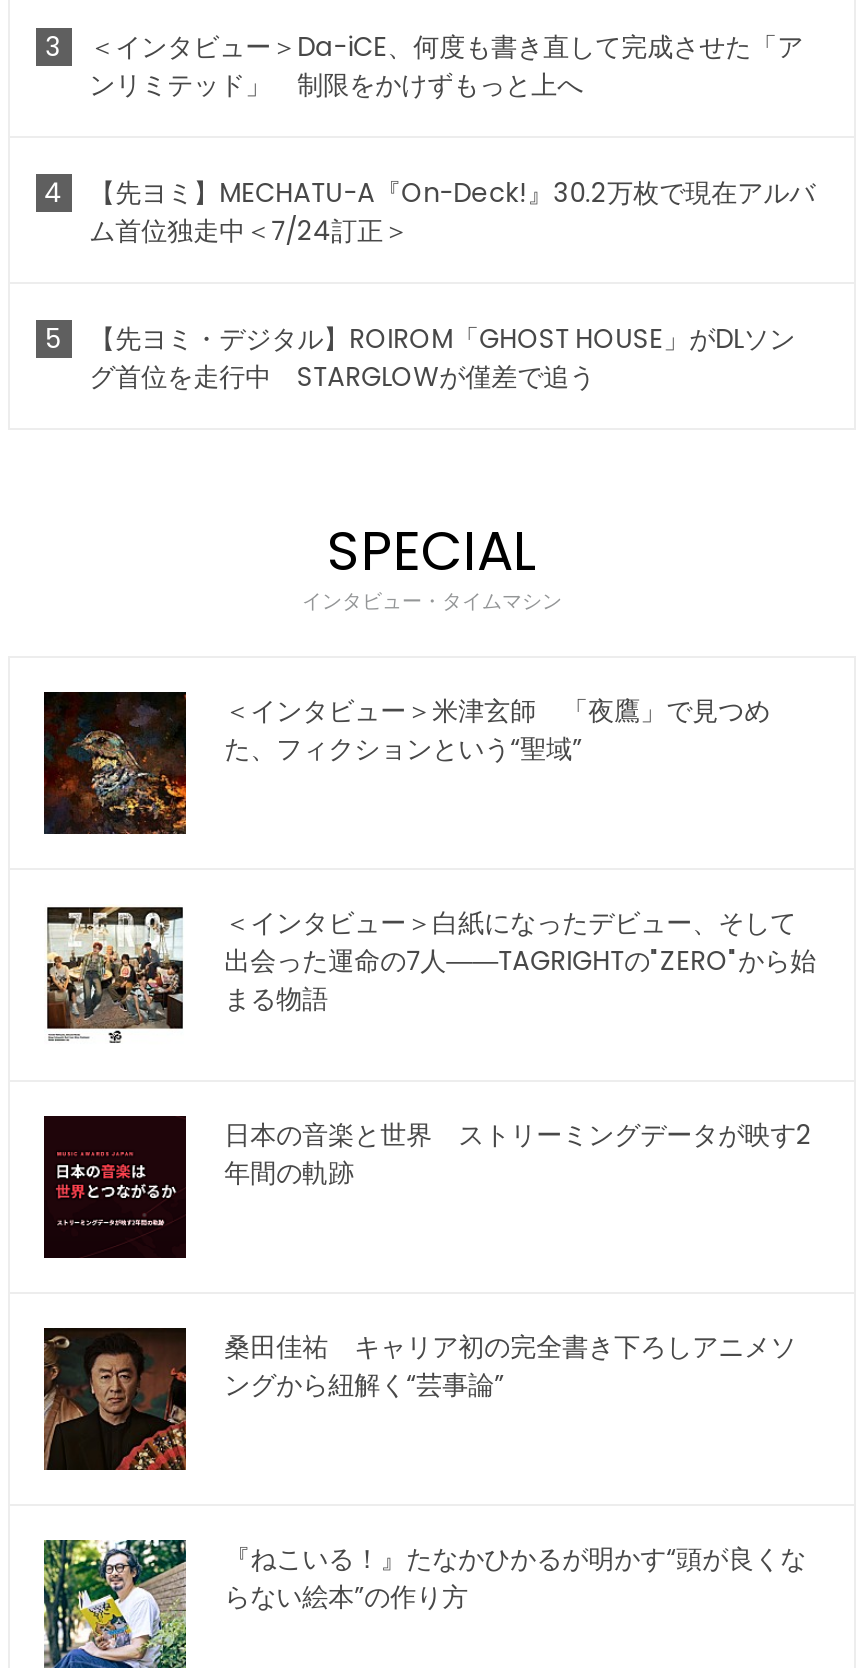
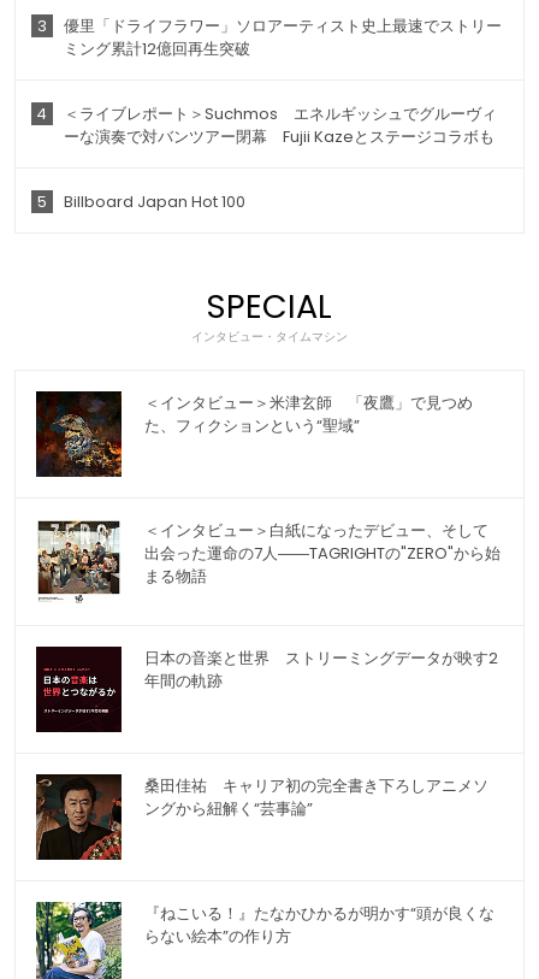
[89,29,803,105] ＜インタビュー＞Da-iCE、何度も書き直して完成させた「ア | ンリミテッド」 制限をかけずもっと上へ -> [63,15,501,61] 優里「ドライフラワー」ソロアーティスト史上最速でストリー | ミング累計12億回再生突破
[89,175,815,251] 【先ヨミ】MECHATU-A『On-Deck!』30.2万枚で現在アルバ | ム首位独走中＜7/24訂正＞ -> [63,103,496,149] ＜ライブレポート＞Suchmos エネルギッシュでグルーヴィ | ーな演奏で対バンツアー閉幕 Fujii Kazeとステージコラボも
[89,321,795,397] 【先ヨミ・デジタル】ROIROM「GHOST HOUSE」がDLソン | グ首位を走行中 STARGLOWが僅差で追う -> [63,191,245,214] Billboard Japan Hot 100

